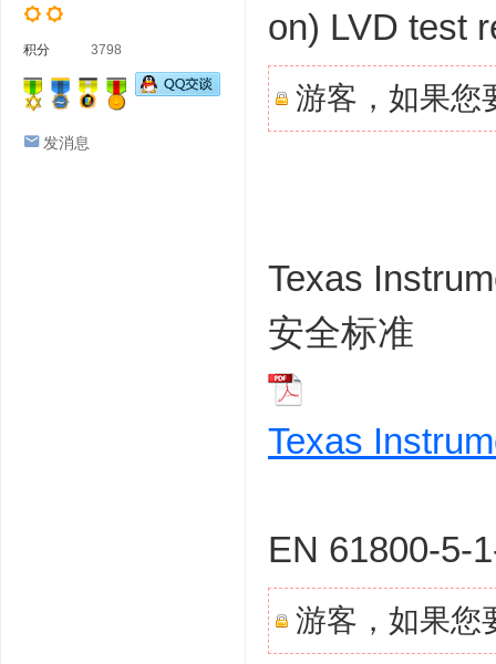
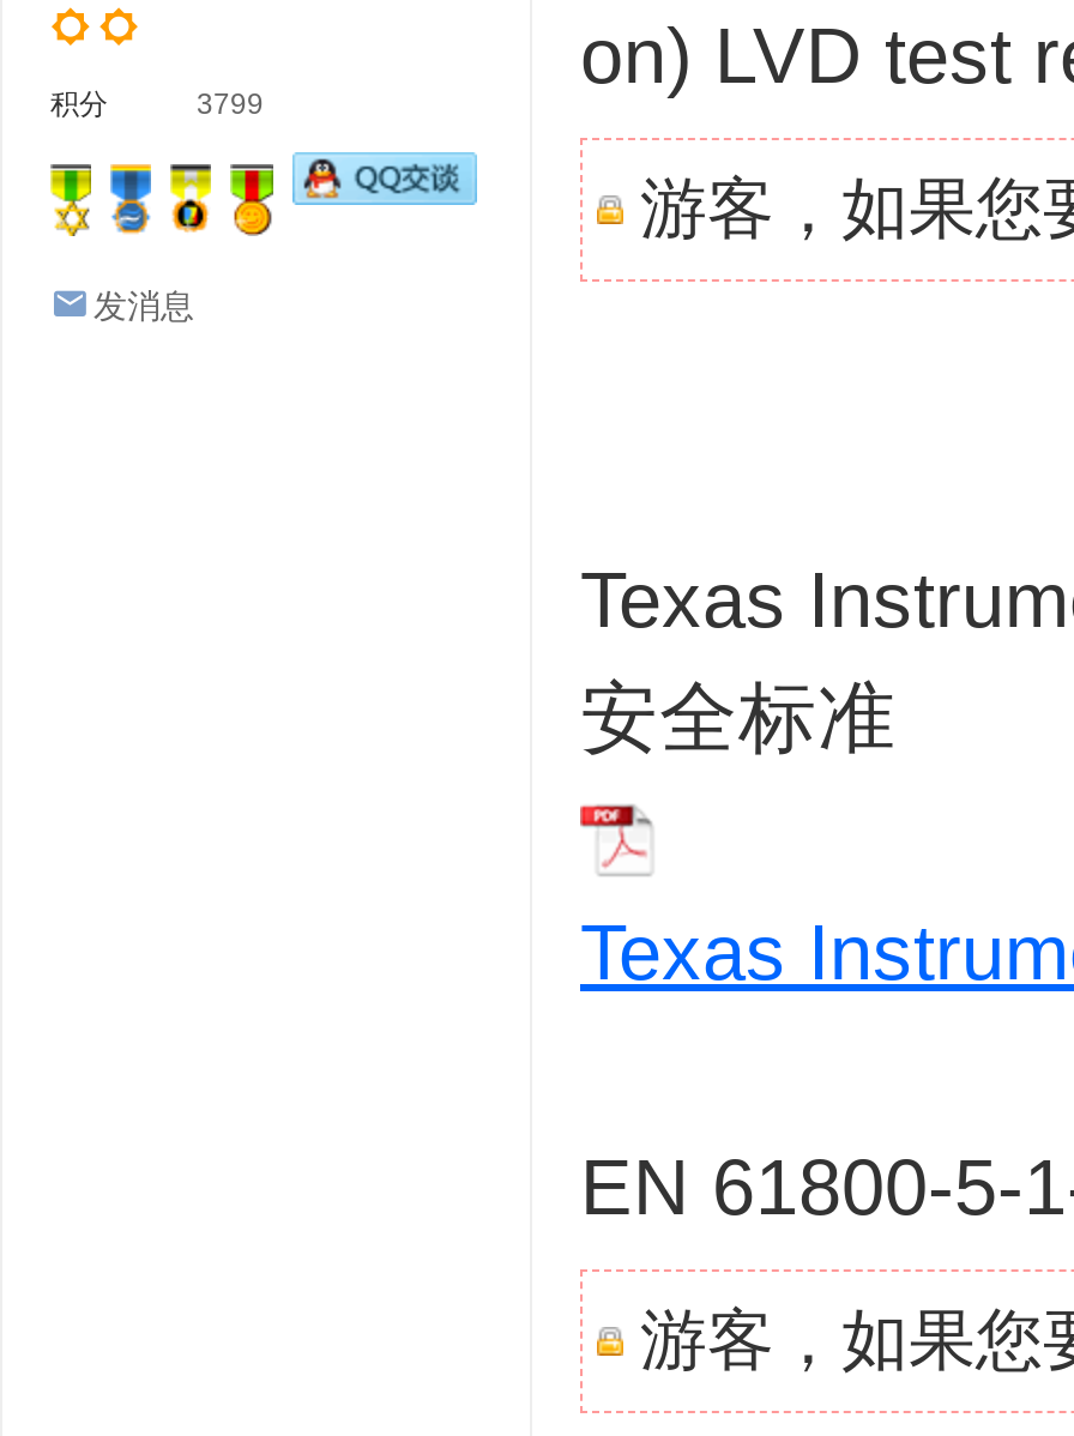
[91,42,122,58] 3798 -> [197,88,264,121] 3799

